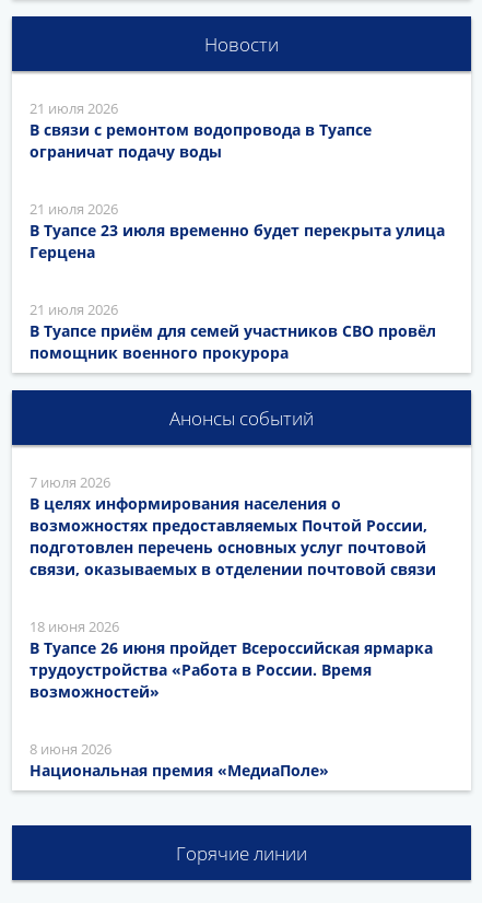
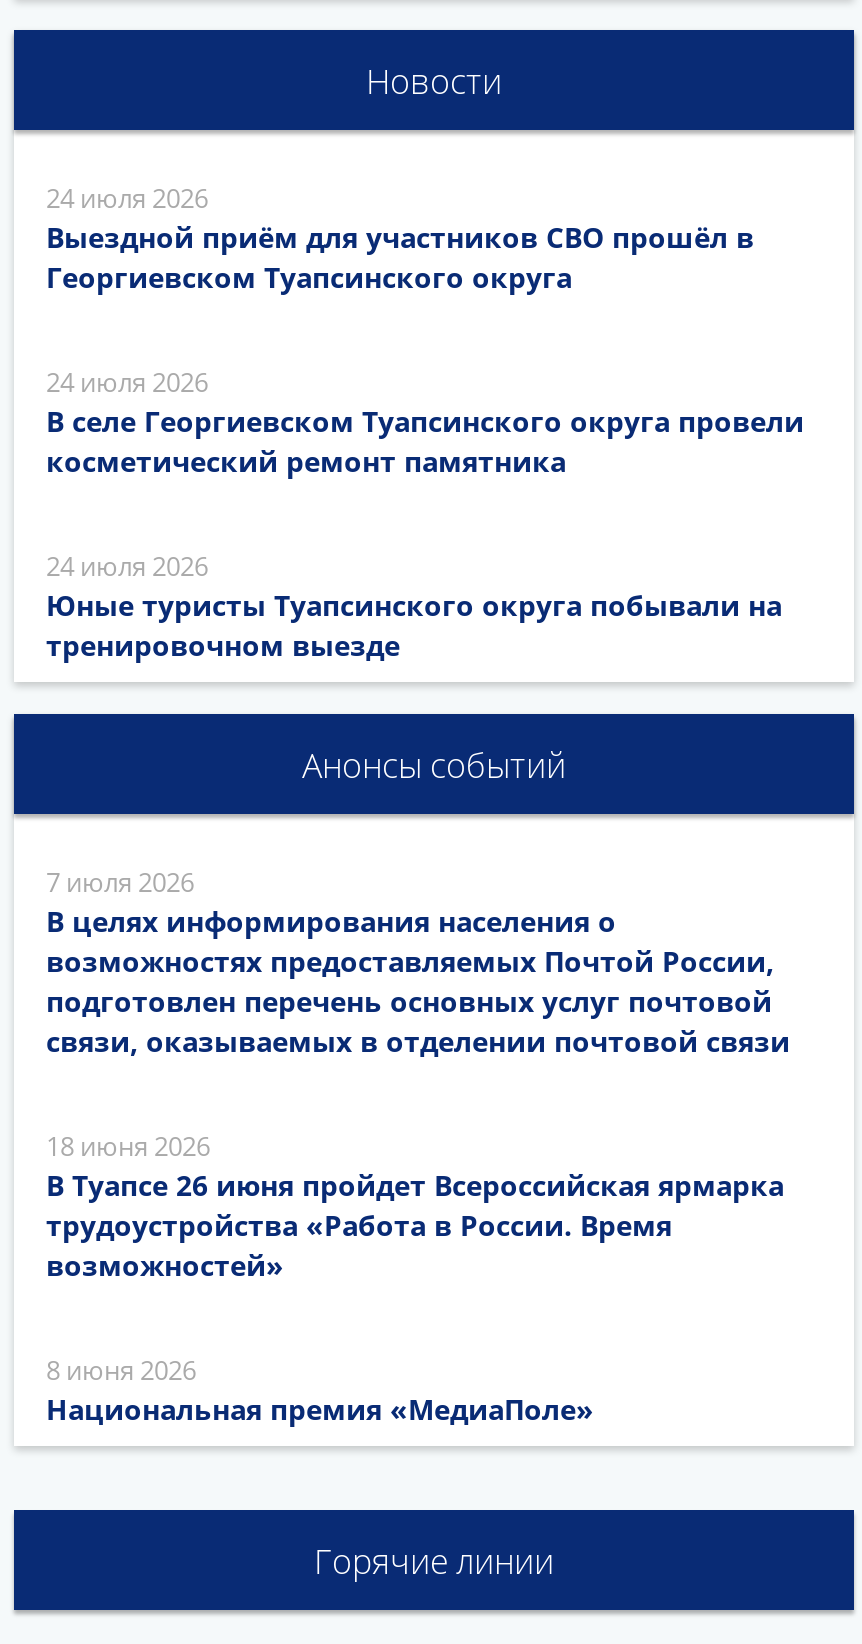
[30,98,372,162] 21 июля 2026 | В связи с ремонтом водопровода в Туапсе | ограничат подачу воды -> [46,180,754,296] 24 июля 2026 | Выездной приём для участников СВО прошёл в | Георгиевском Туапсинского округа
[30,199,445,262] 21 июля 2026 | В Туапсе 23 июля временно будет перекрыта улица | Герцена -> [46,364,804,480] 24 июля 2026 | В селе Георгиевском Туапсинского округа провели | косметический ремонт памятника
[30,300,436,363] 21 июля 2026 | В Туапсе приём для семей участников СВО провёл | помощник военного прокурора -> [46,548,782,664] 24 июля 2026 | Юные туристы Туапсинского округа побывали на | тренировочном выезде

